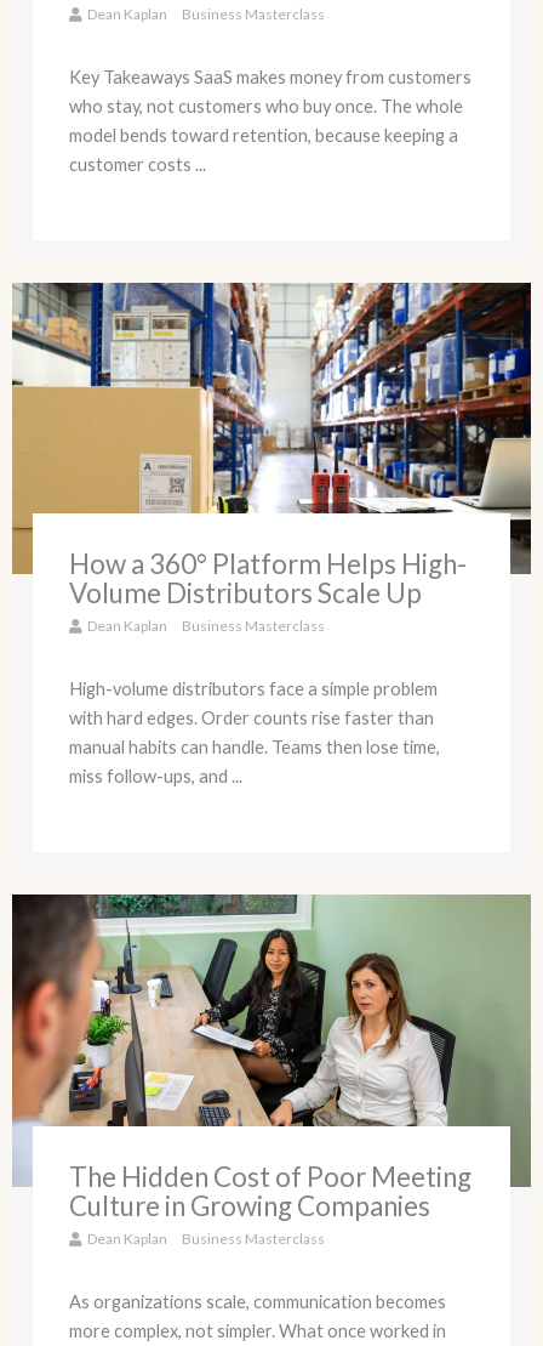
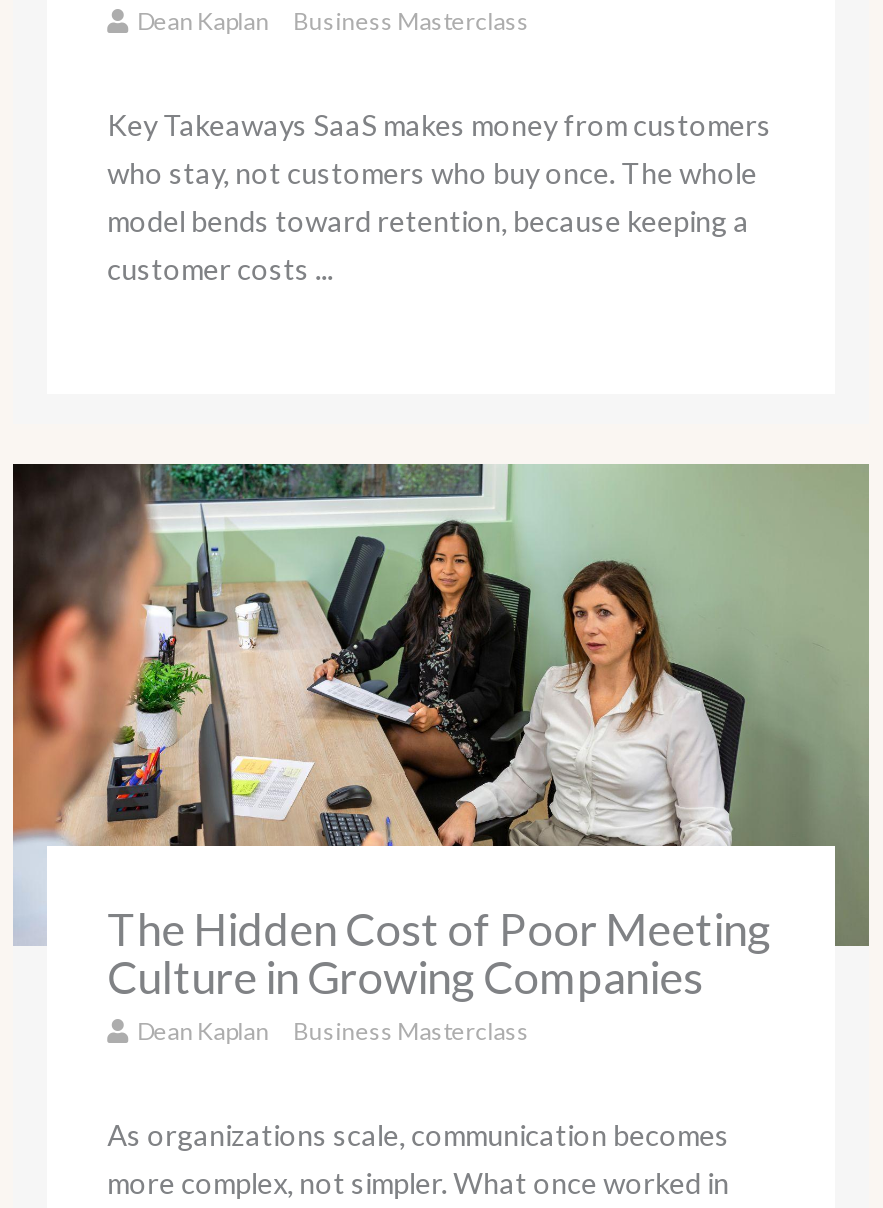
[11,282,532,787] [image] | How a 360° Platform Helps High- | Volume Distributors Scale Up | Dean Kaplan | Business Masterclass | High-volume distributors face a simple problem | with hard edges. Order counts rise faster than | manual habits can handle. Teams then lose time, | miss follow-ups, and ... -> none

